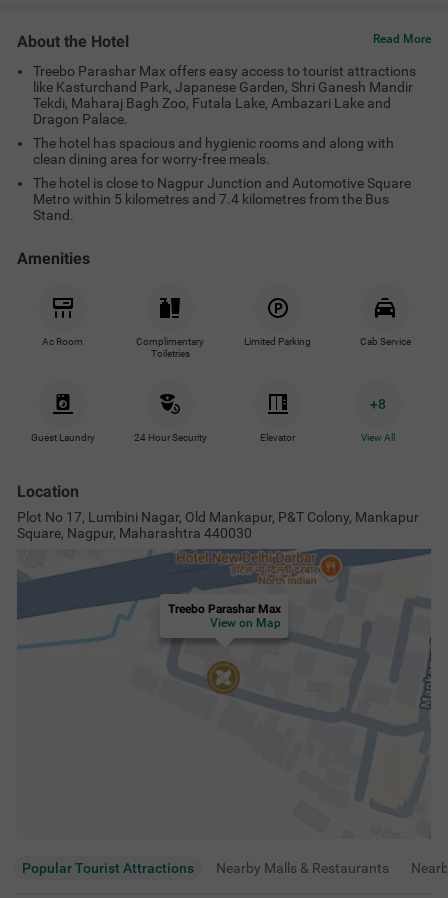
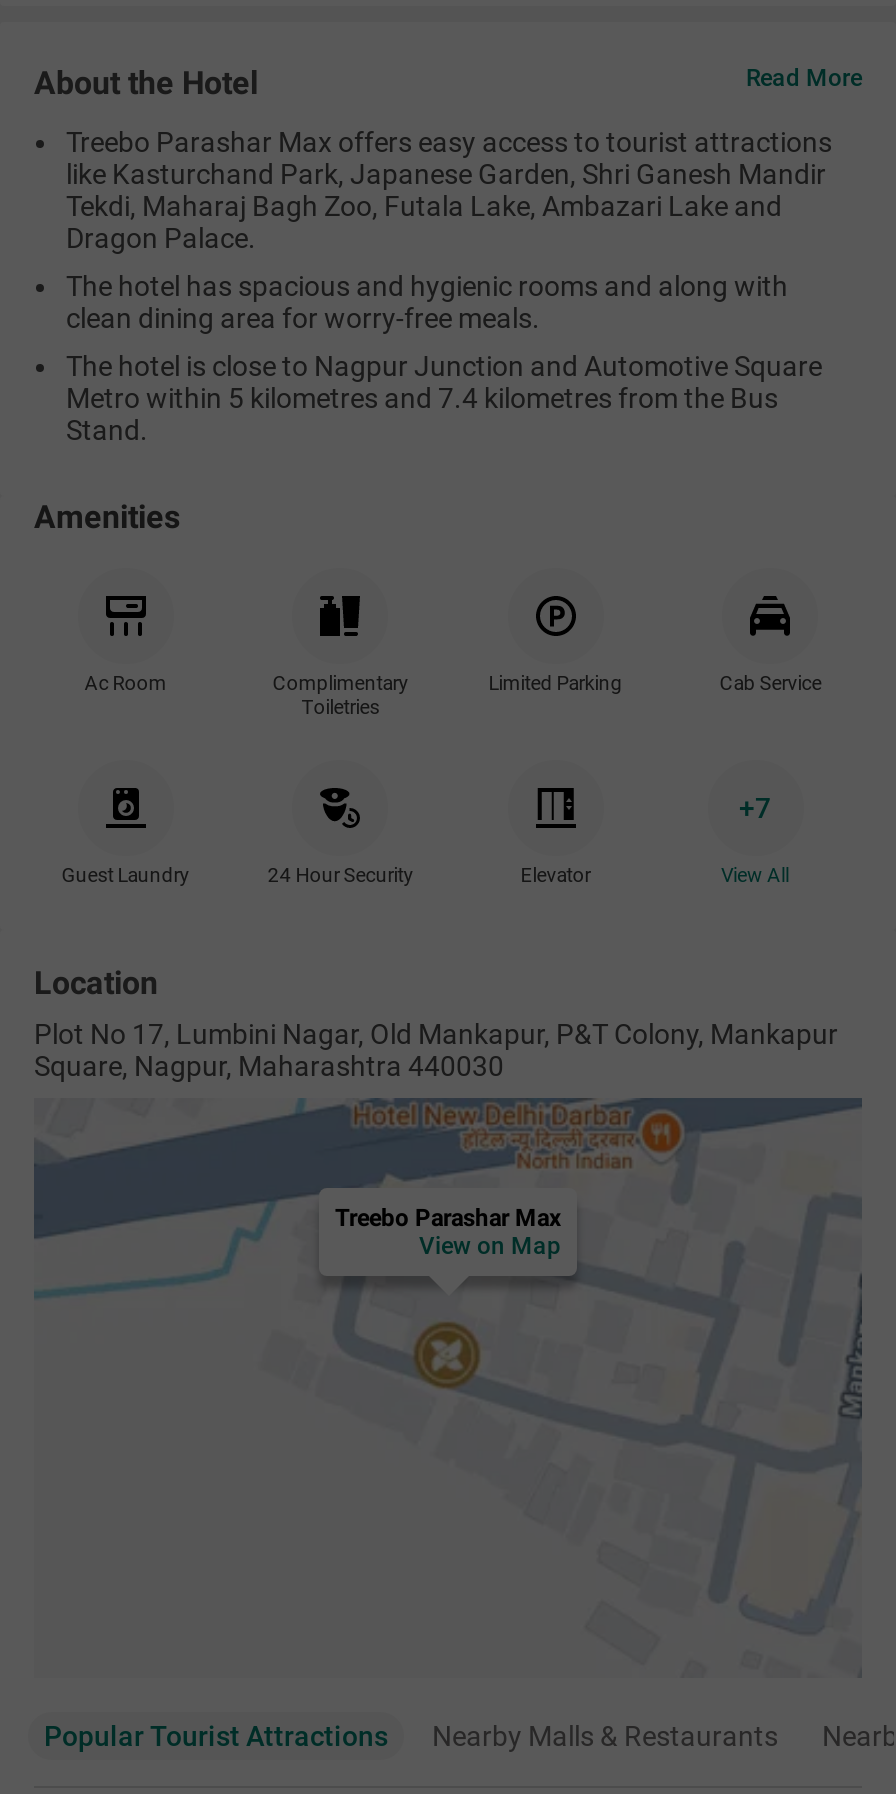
[369,396,385,412] +8 -> [739,792,771,824] +7

